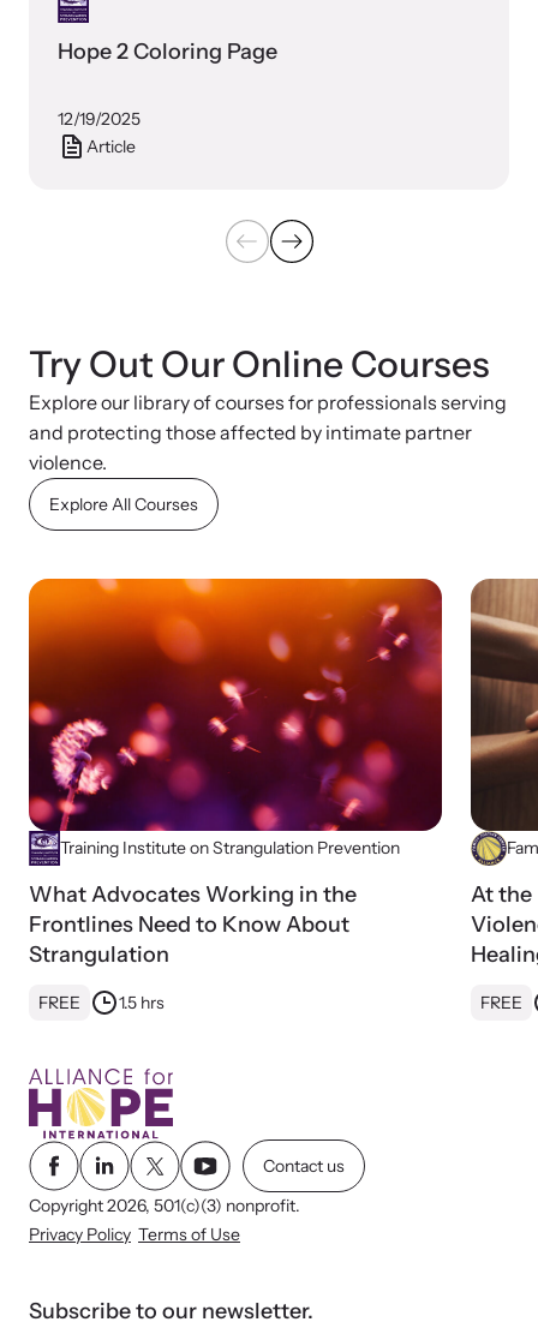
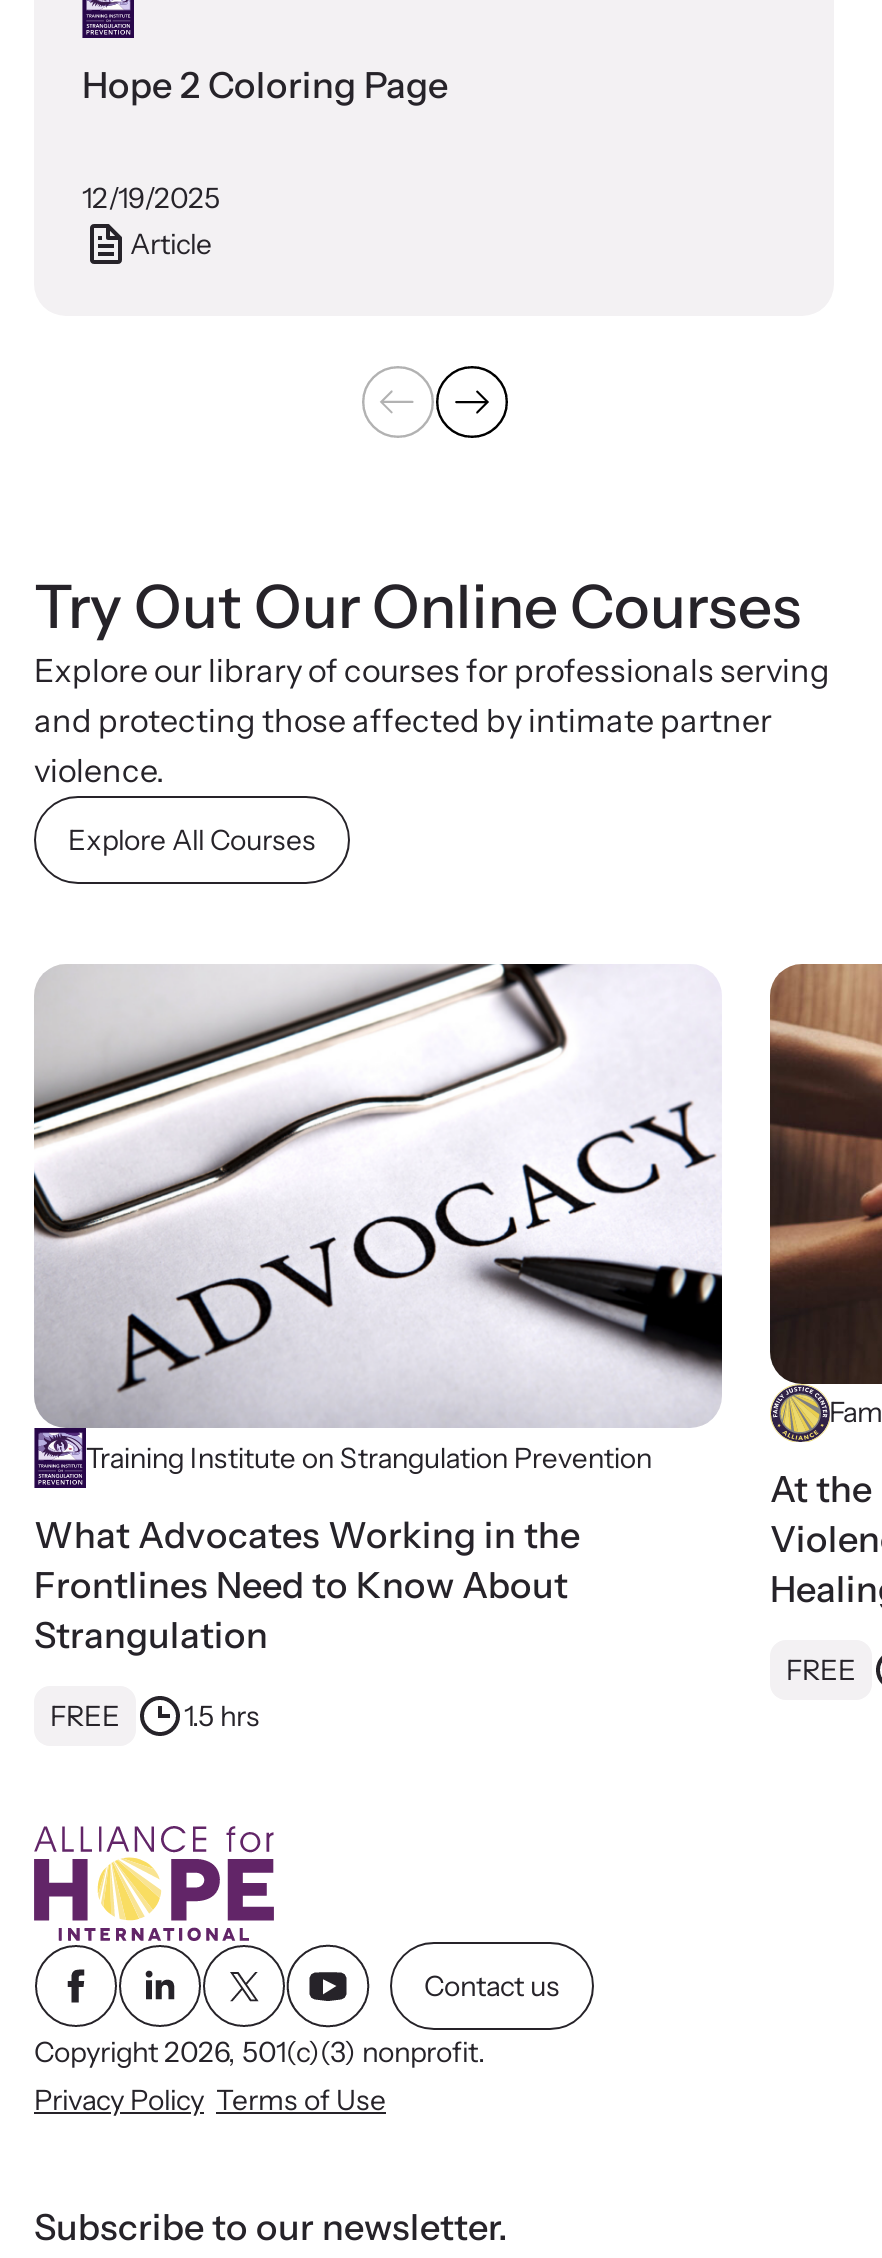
[28,578,443,832] [image] -> [32,962,724,1430] [image]

